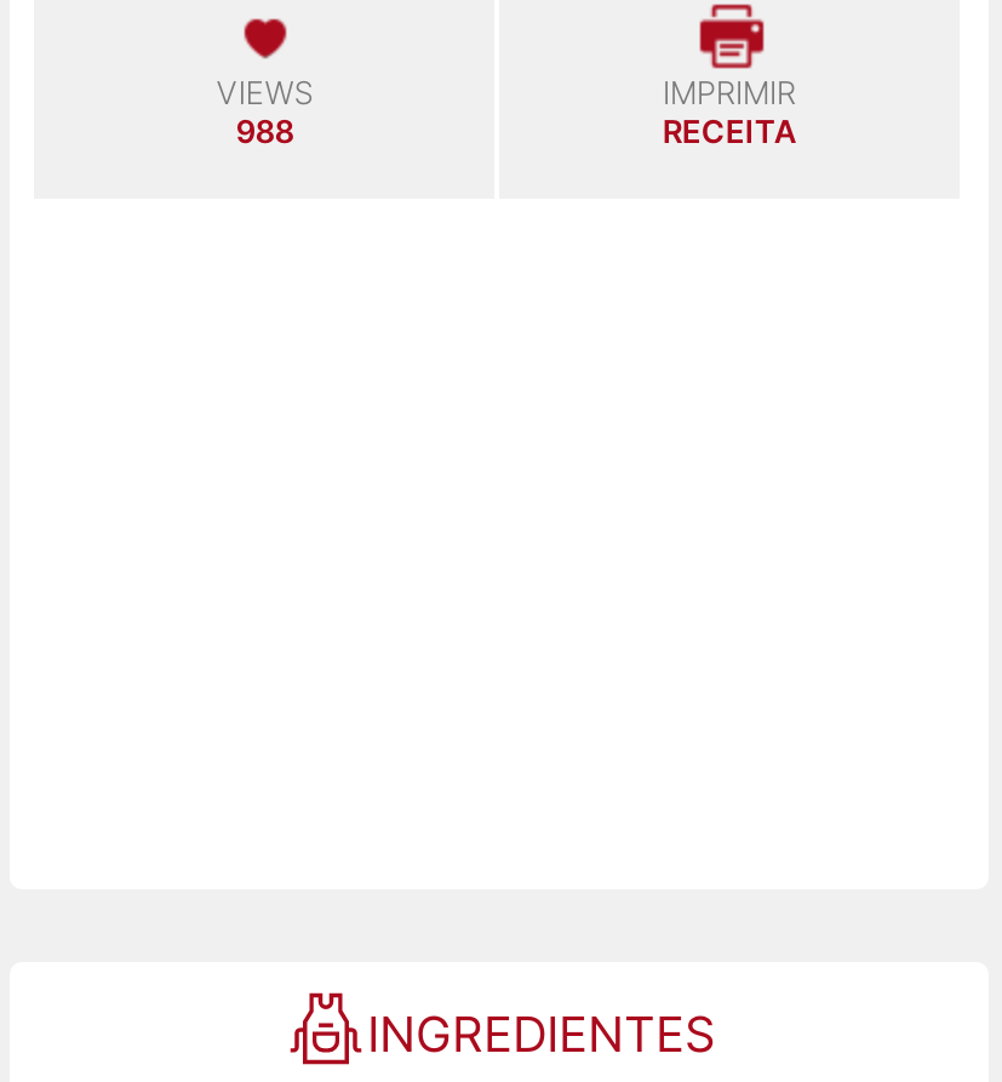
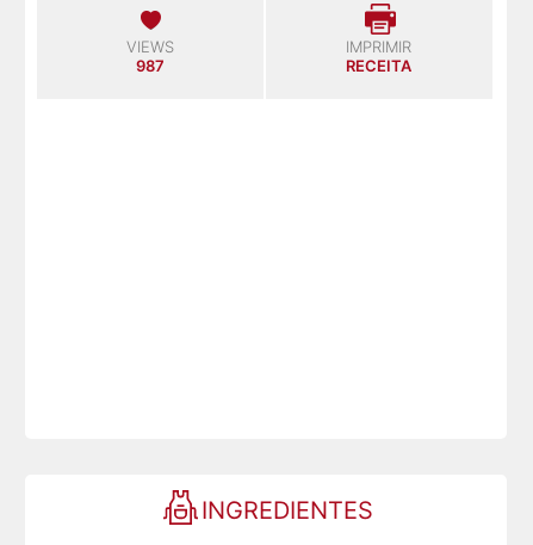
[236,112,294,151] 988 -> [136,56,165,75] 987

